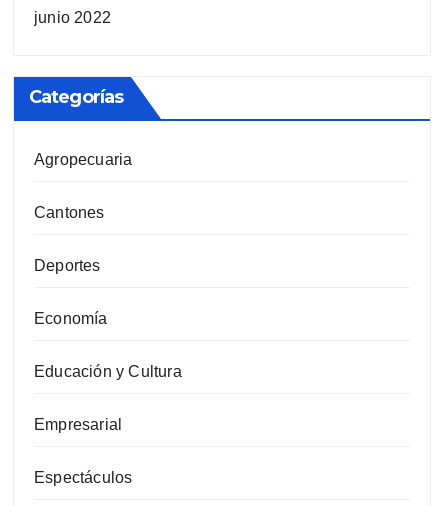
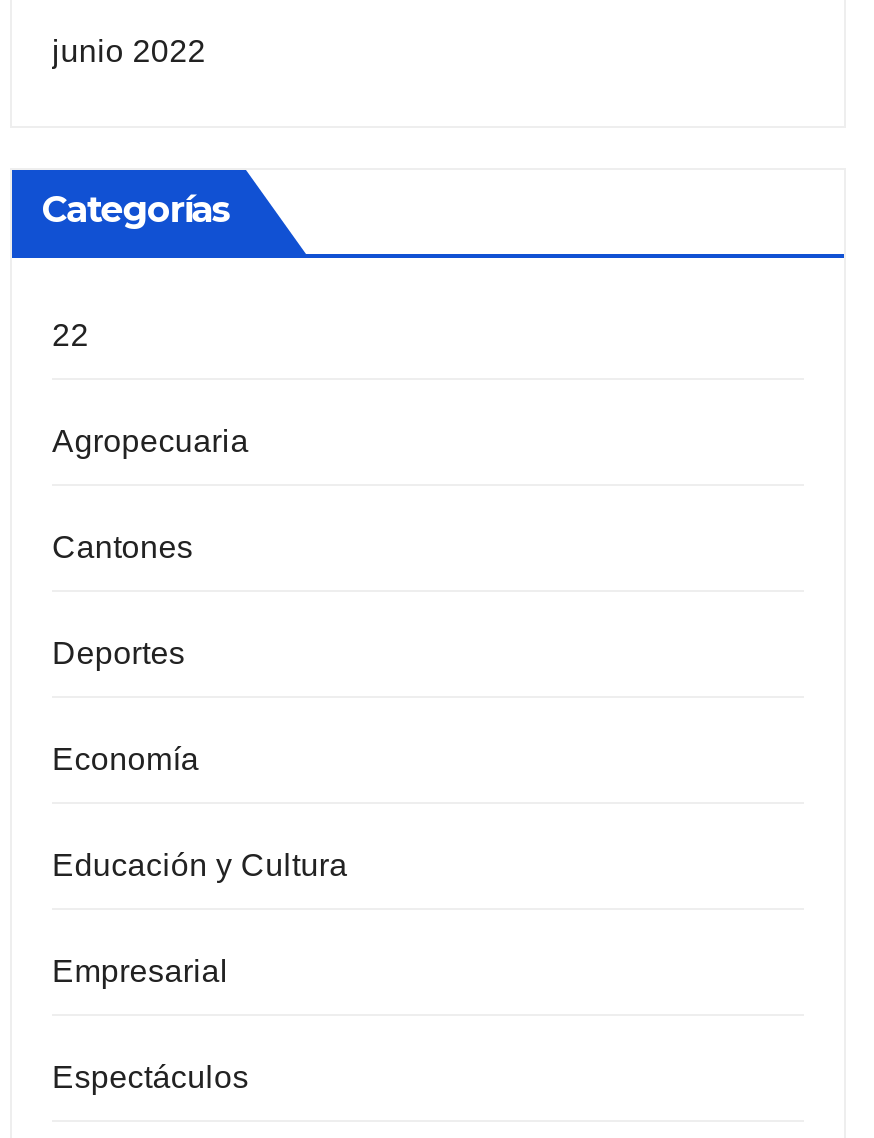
none -> [52,318,89,352] 22

